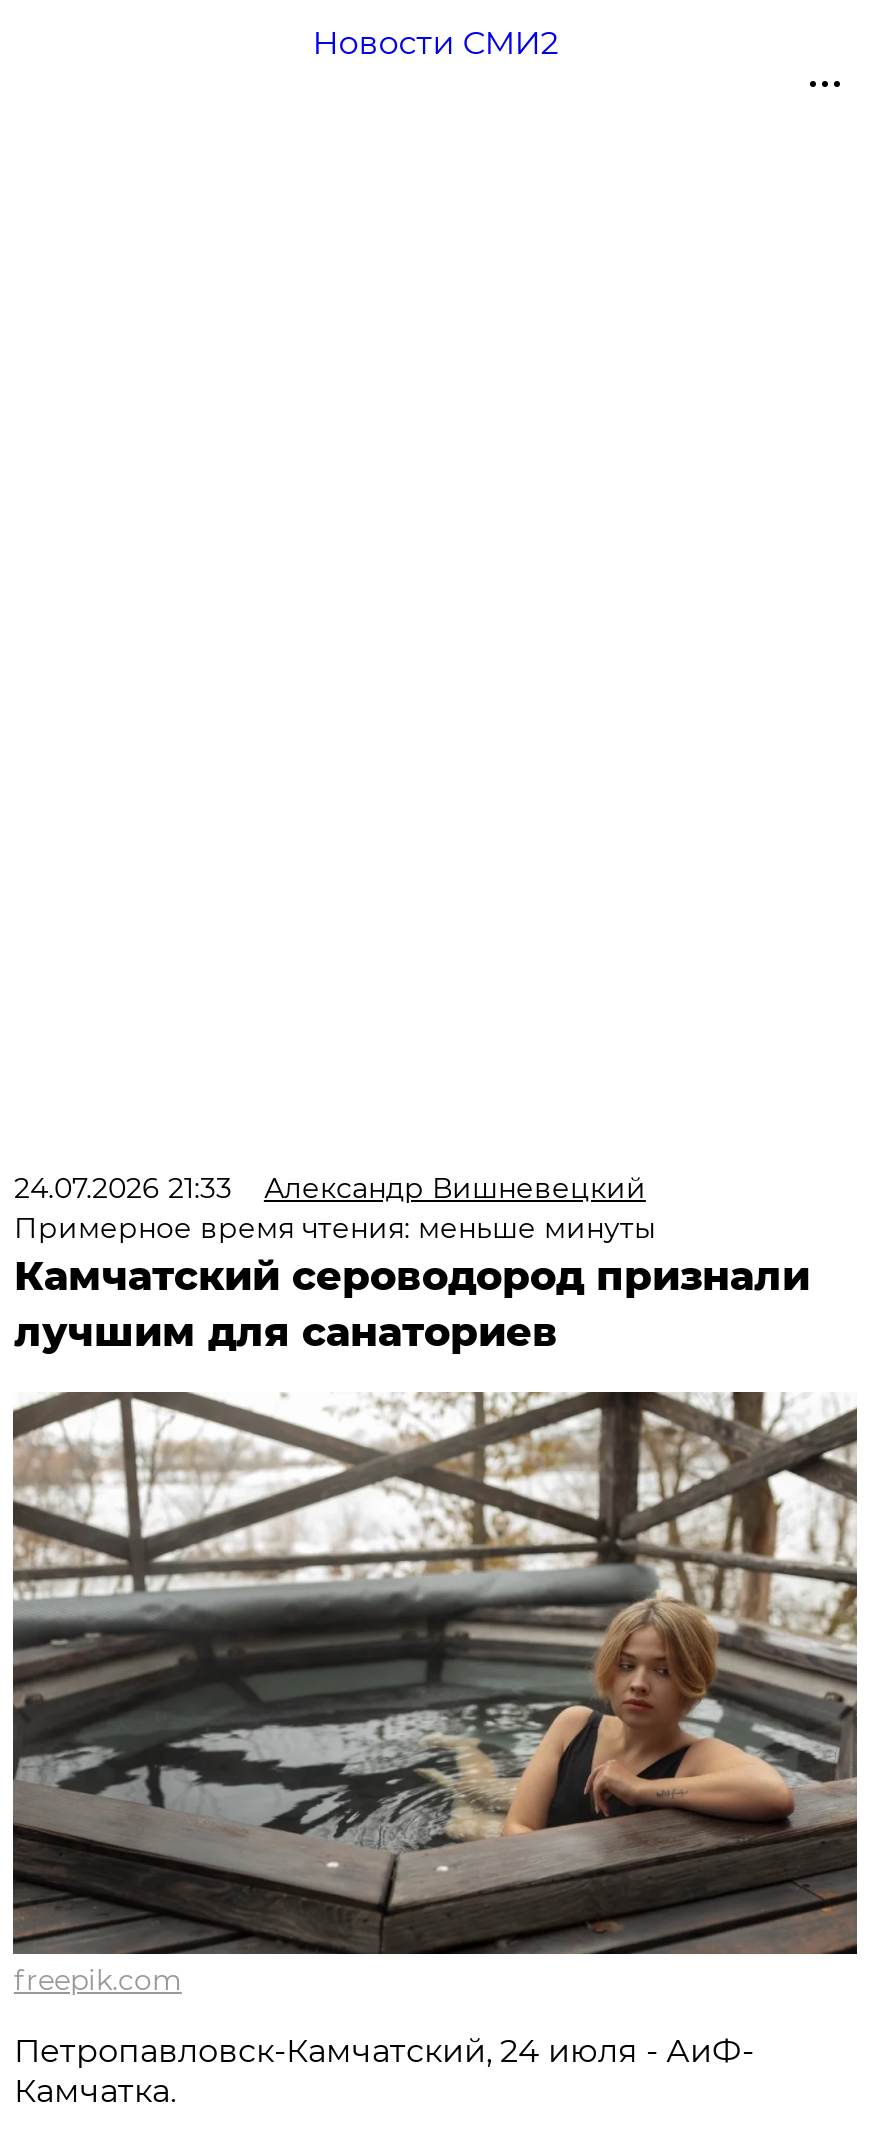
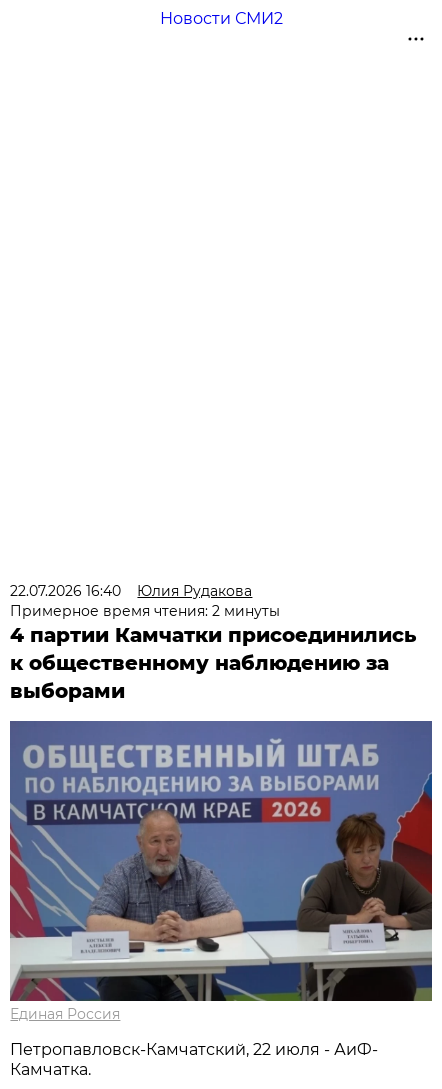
[14,1170,810,1356] 24.07.2026 21:33 | Александр Вишневецкий | Примерное время чтения: меньше минуты | Камчатский сероводород признали | лучшим для санаториев -> [10,582,416,703] 22.07.2026 16:40 | Юлия Рудакова | Примерное время чтения: 2 минуты | 4 партии Камчатки присоединились | к общественному наблюдению за | выборами
[11,1390,859,1998] [image] | freepik.com -> [9,720,433,1023] [image] | Единая Россия
[14,2032,754,2070] Петропавловск-Камчатский, 24 июля - АиФ- -> [10,1040,378,1059] Петропавловск-Камчатский, 22 июля - АиФ-

